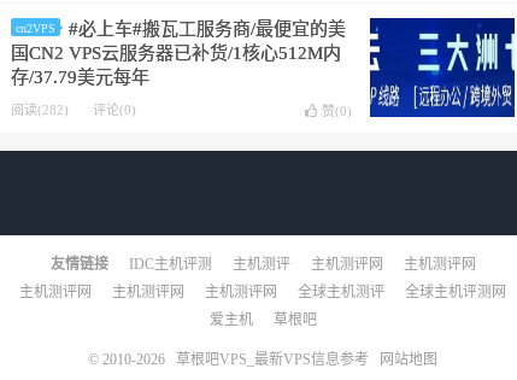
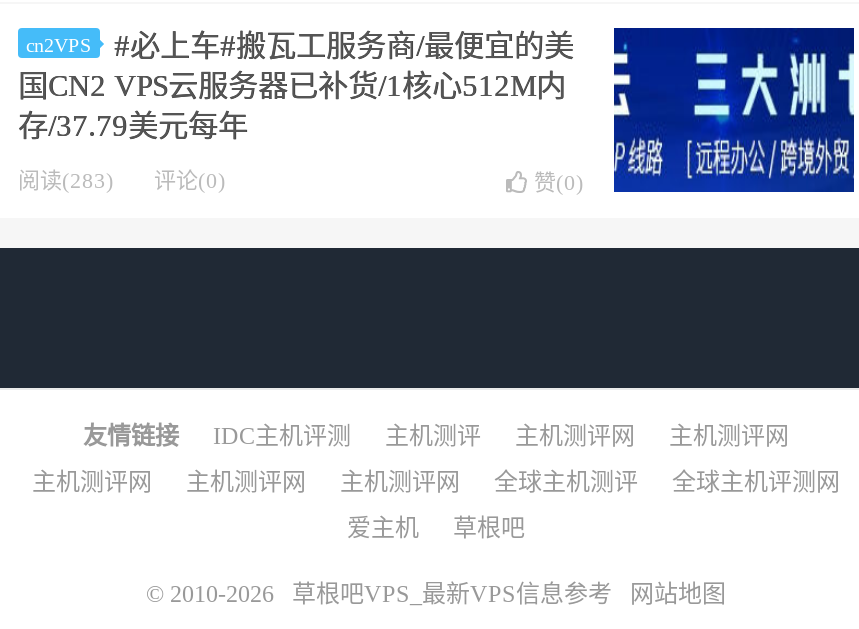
[11,103,136,117] 阅读(282) 评论(0) -> [18,168,226,192] 阅读(283) 评论(0)

